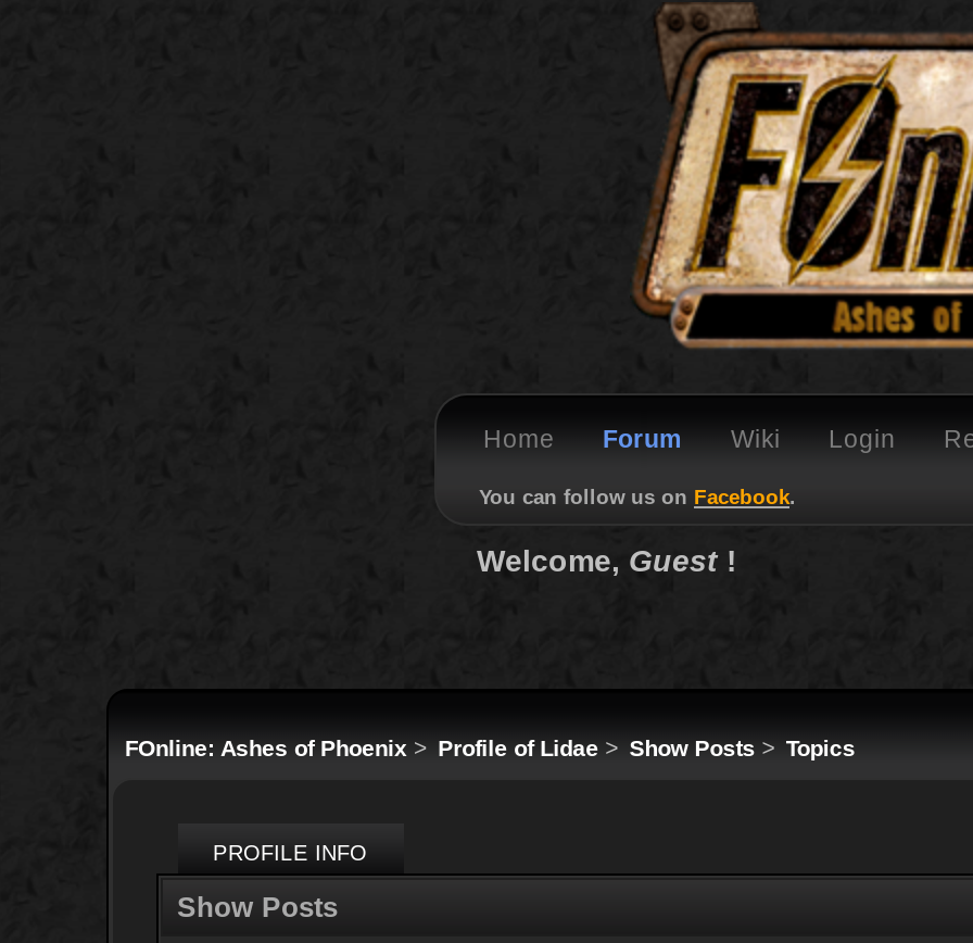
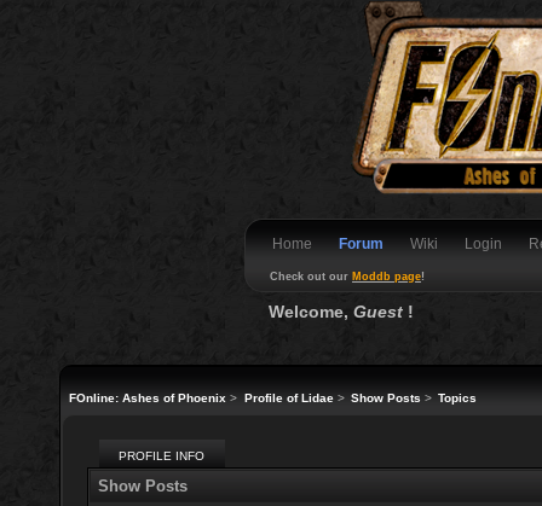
[479,487,796,508] You can follow us on Facebook. -> [270,271,425,283] Check out our Moddb page!

